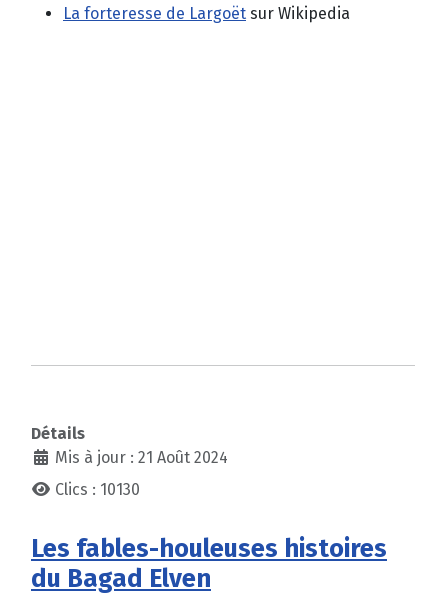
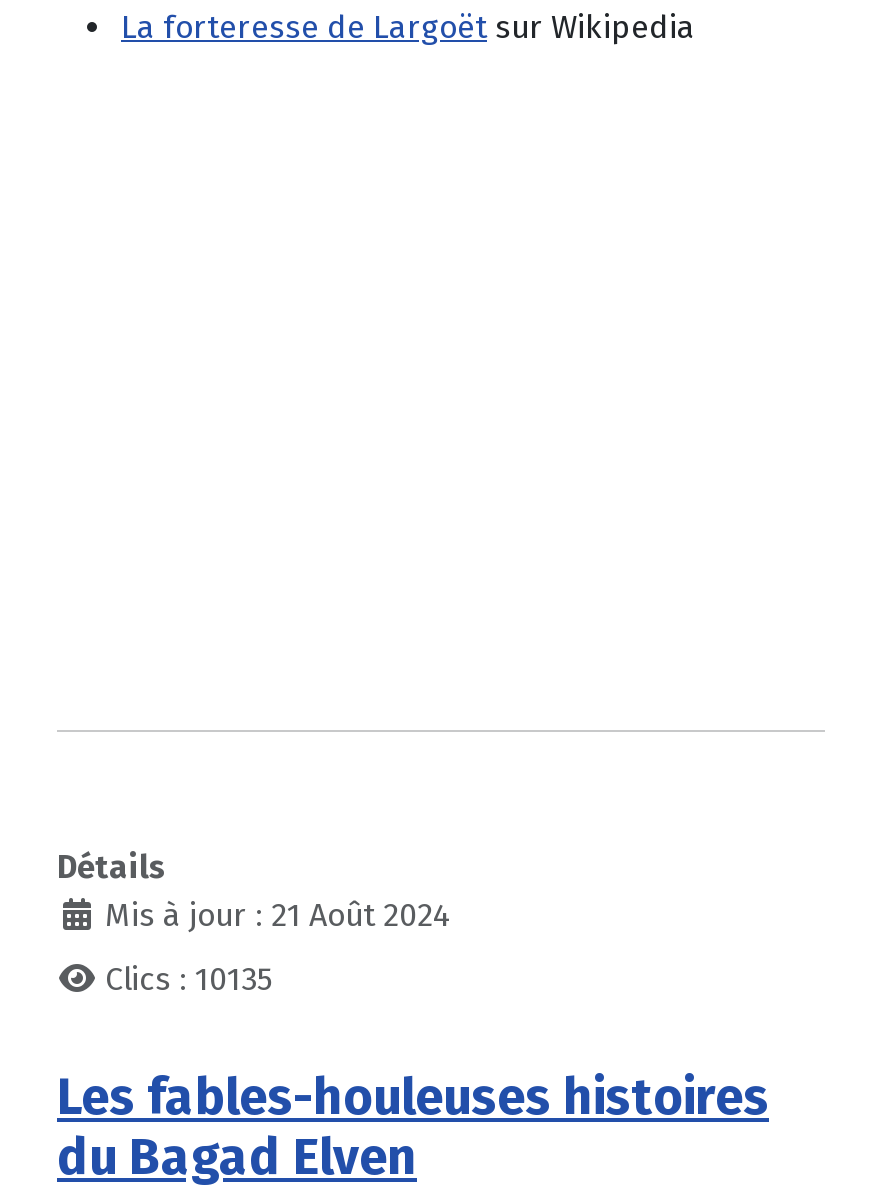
[55,480,140,499] Clics : 10130 -> [105,960,273,998] Clics : 10135

